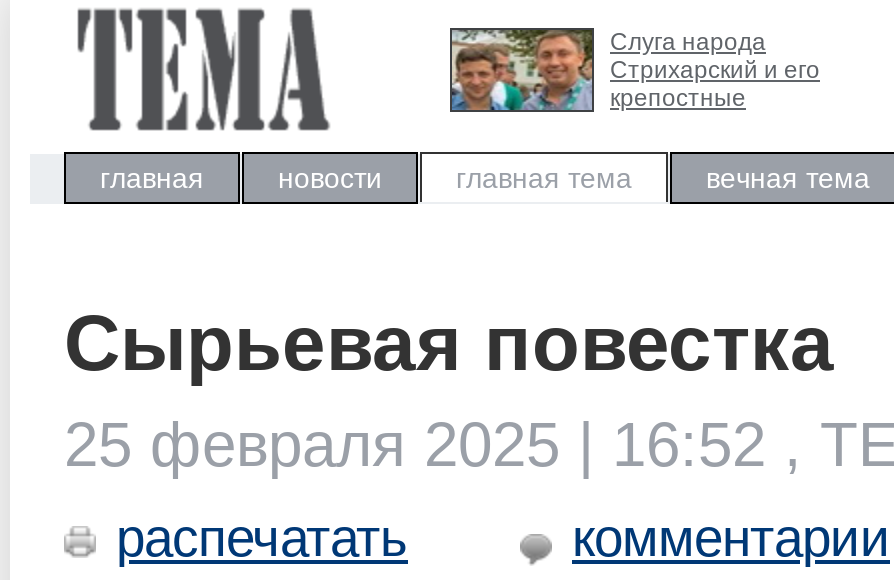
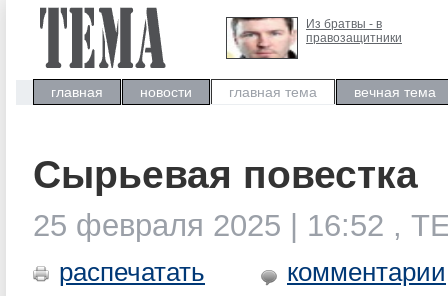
[450,28,820,112] [image] | Слуга народа | Стрихарский и его | крепостные -> [226,17,402,59] [image] | Из братвы - в | правозащитники

